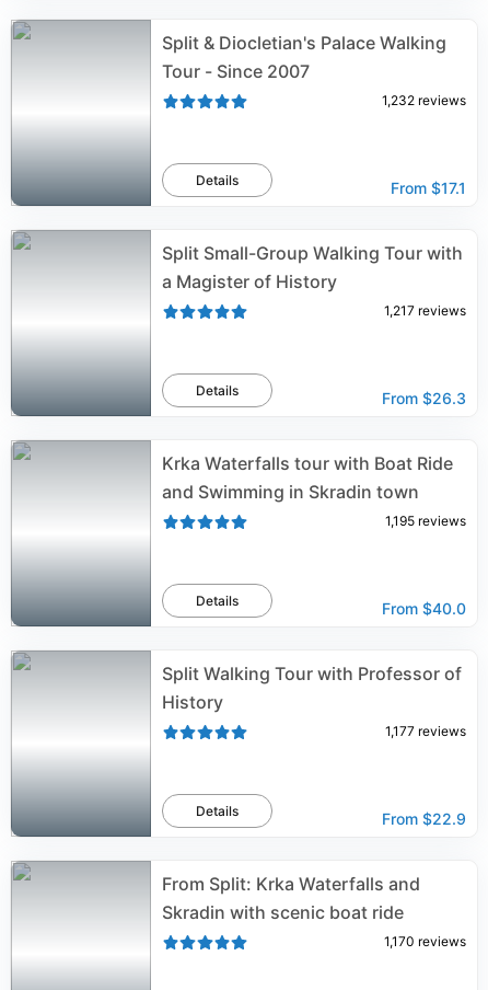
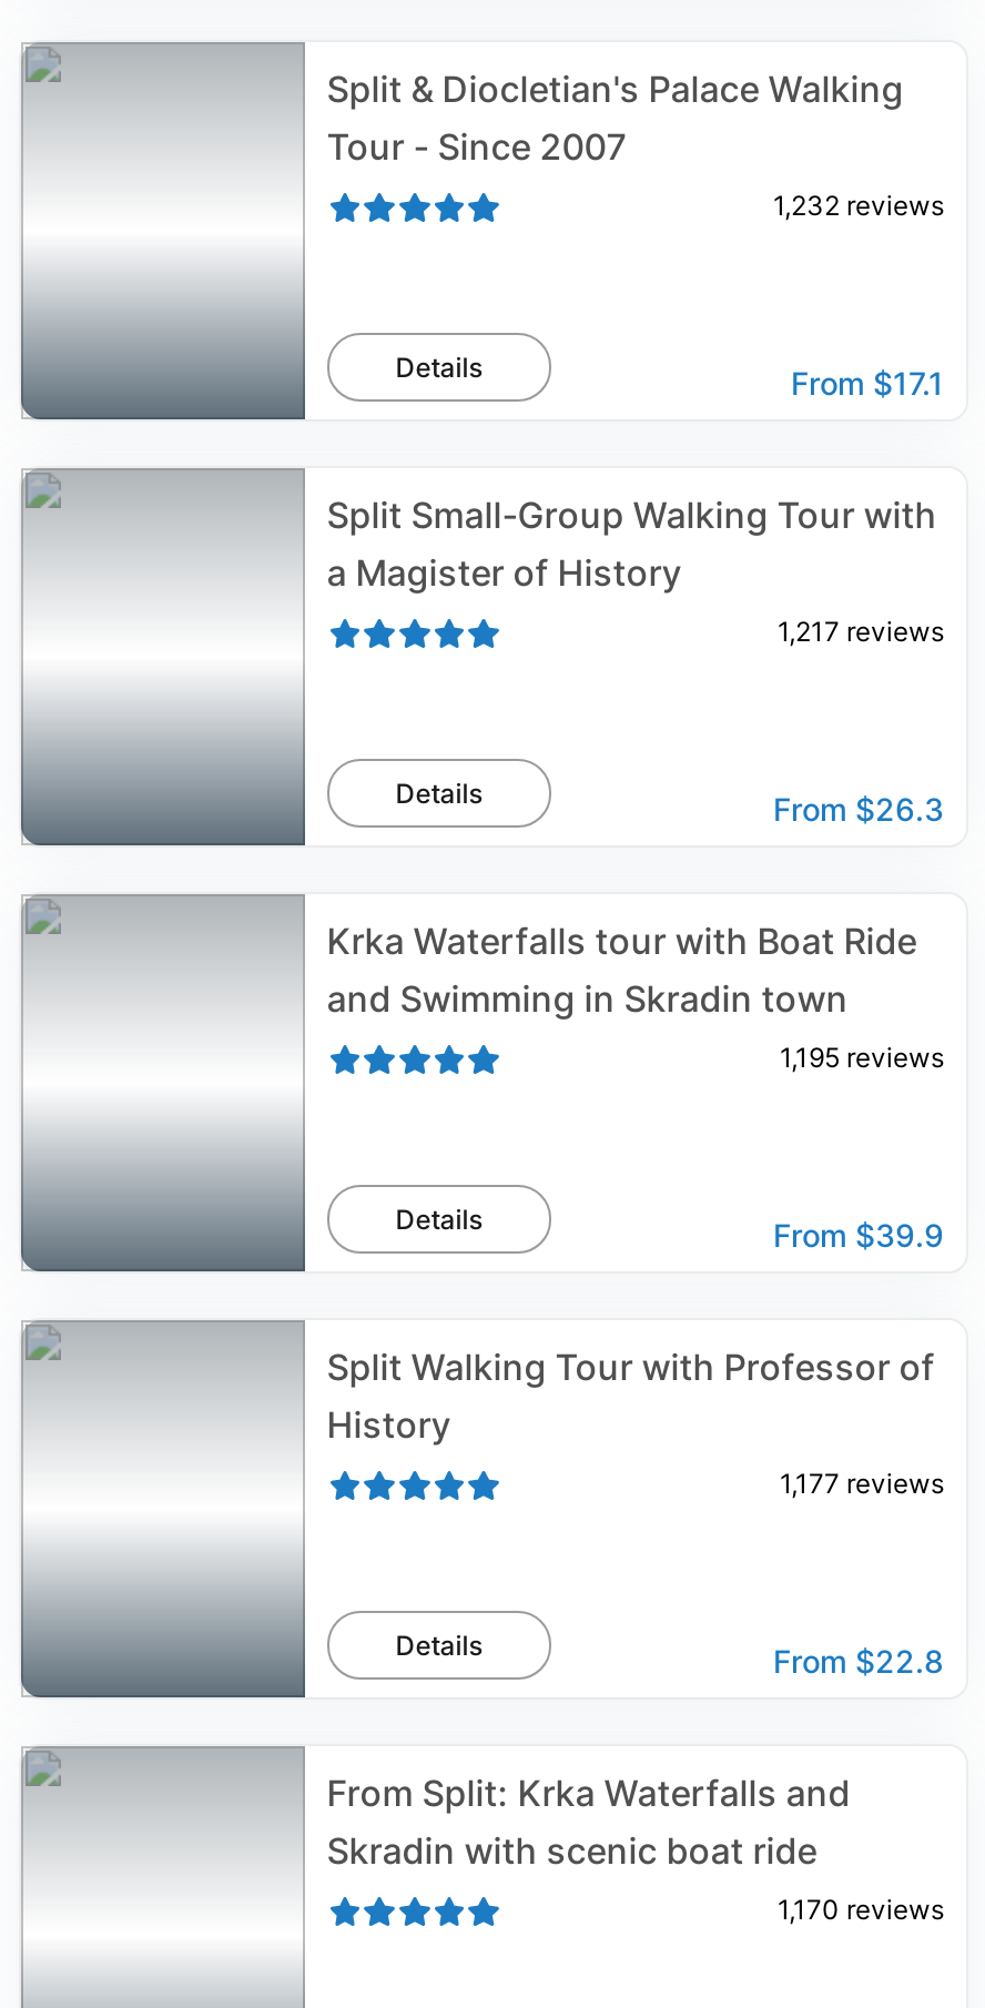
[382,599,466,618] From $40.0 -> [773,1216,944,1254] From $39.9
[382,809,466,828] From $22.9 -> [773,1642,944,1680] From $22.8

